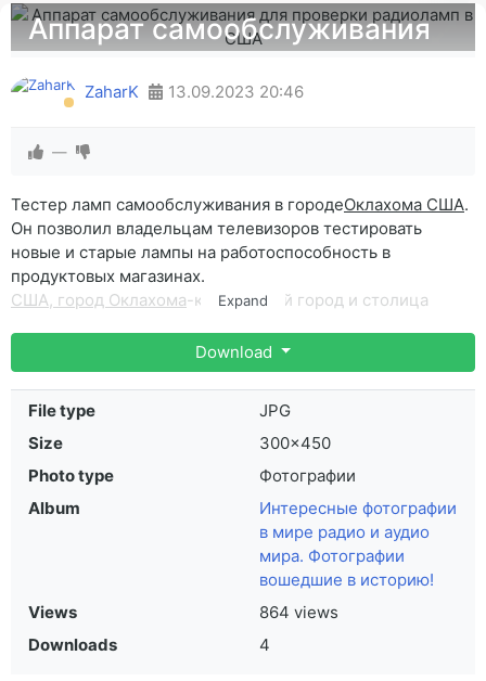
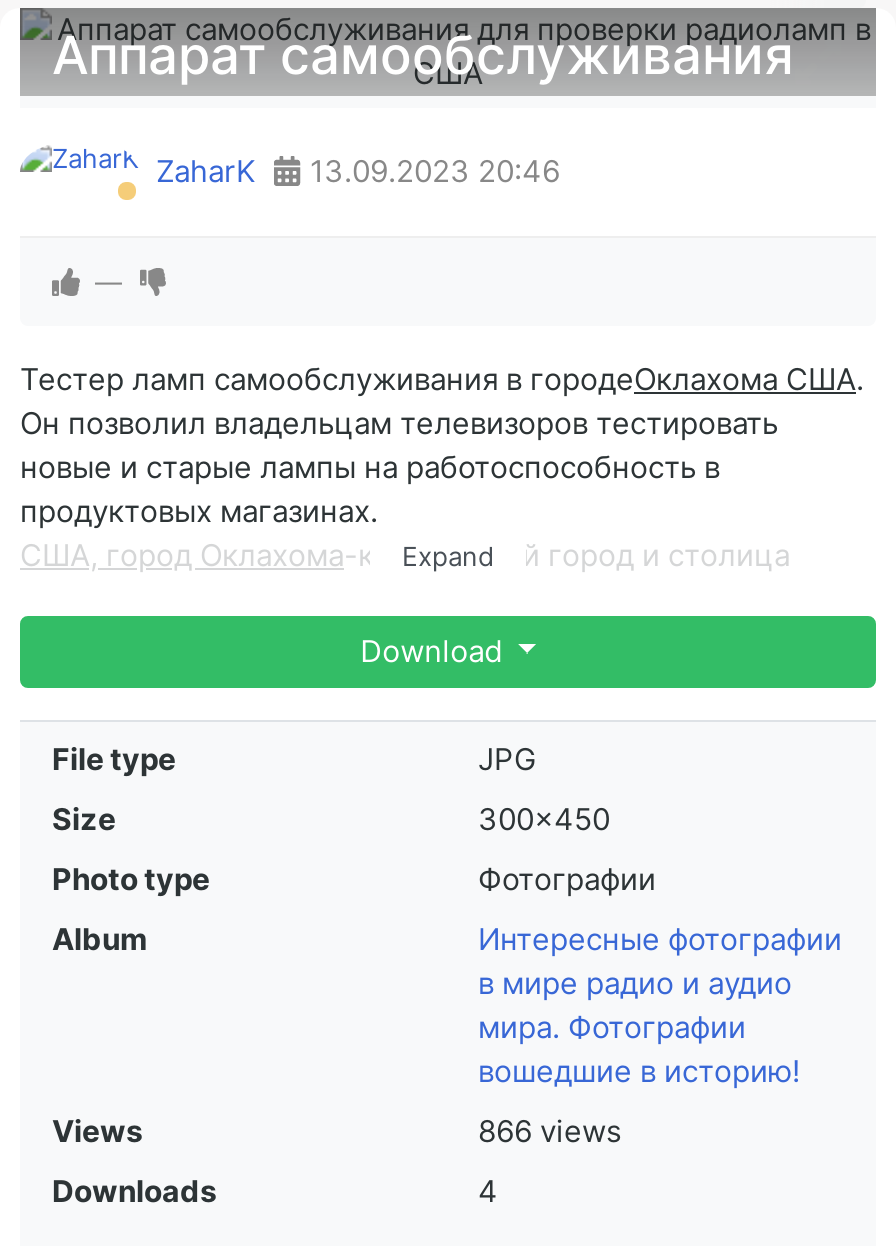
[259,601,338,622] 864 views -> [478,1111,622,1149] 866 views

